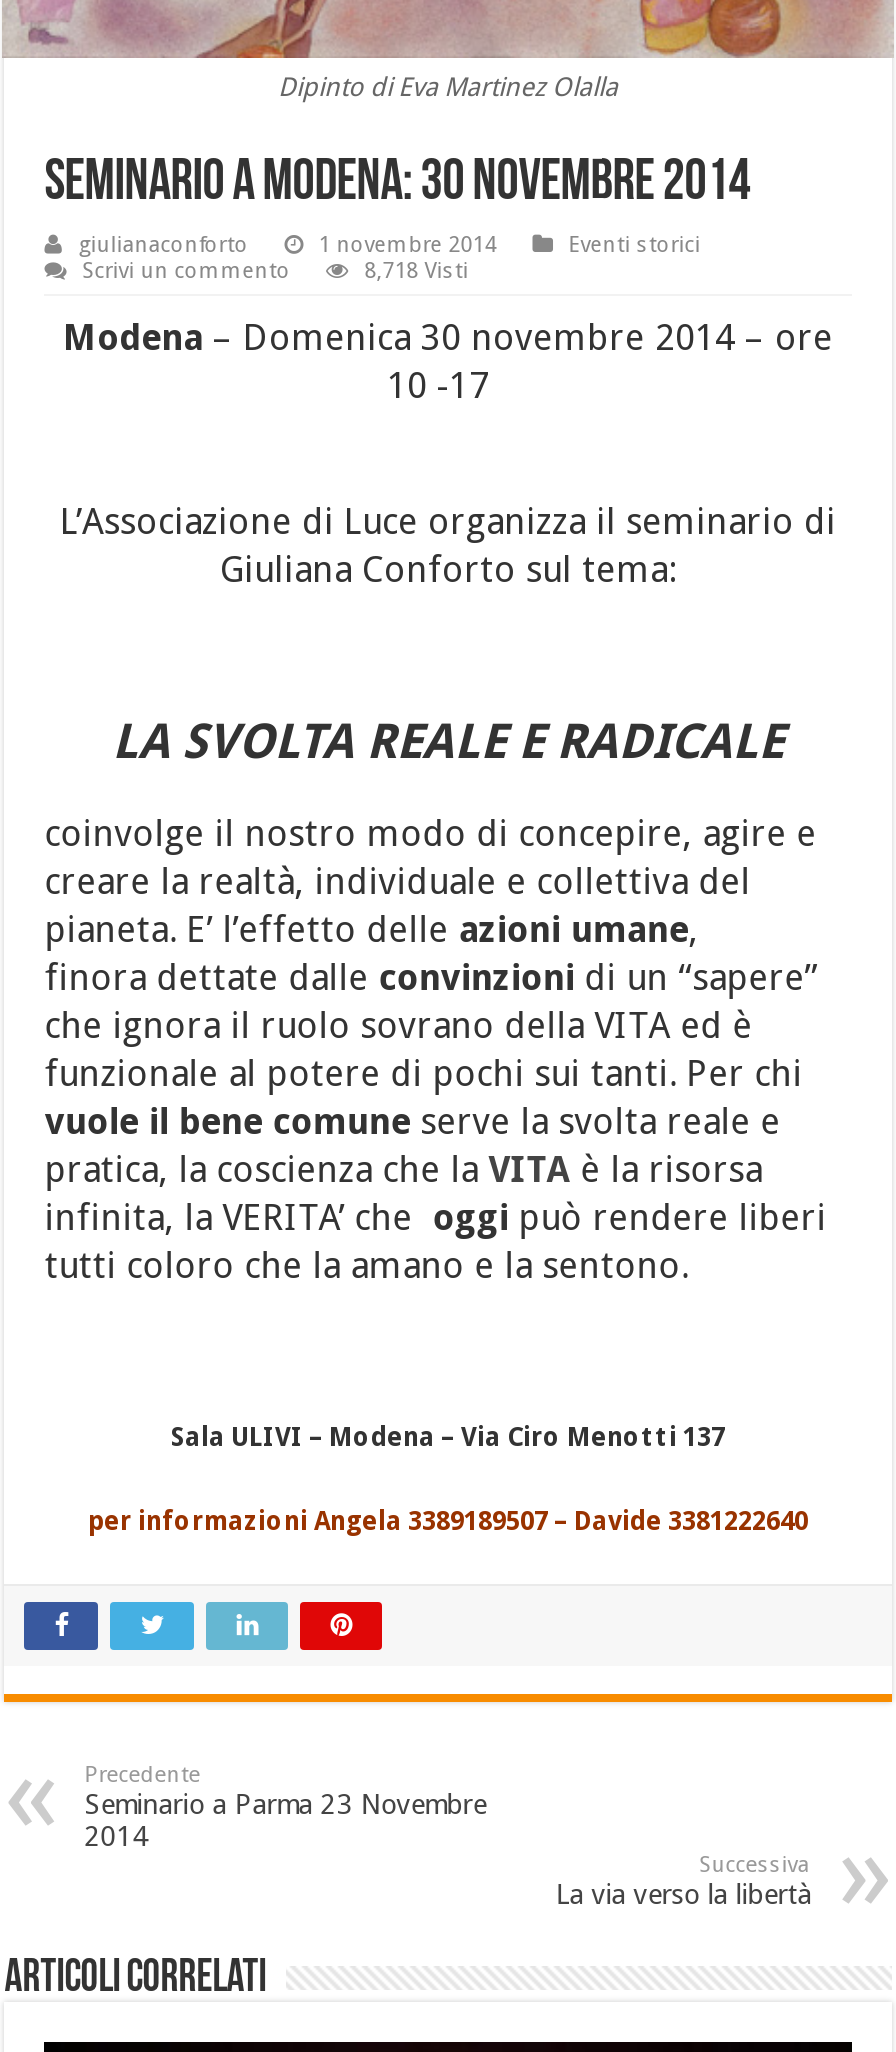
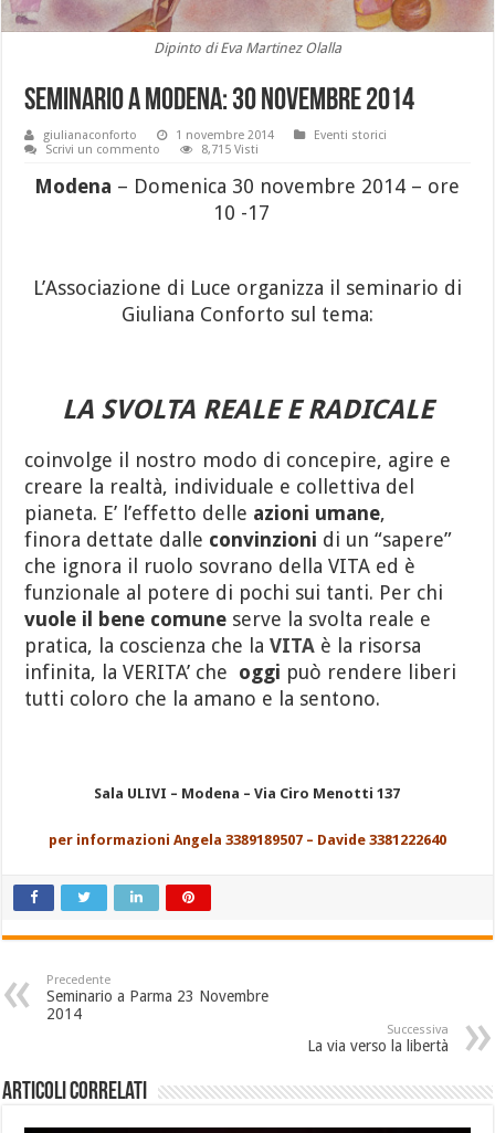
[364,259,468,285] 8,718 Visti -> [201,143,259,157] 8,715 Visti

